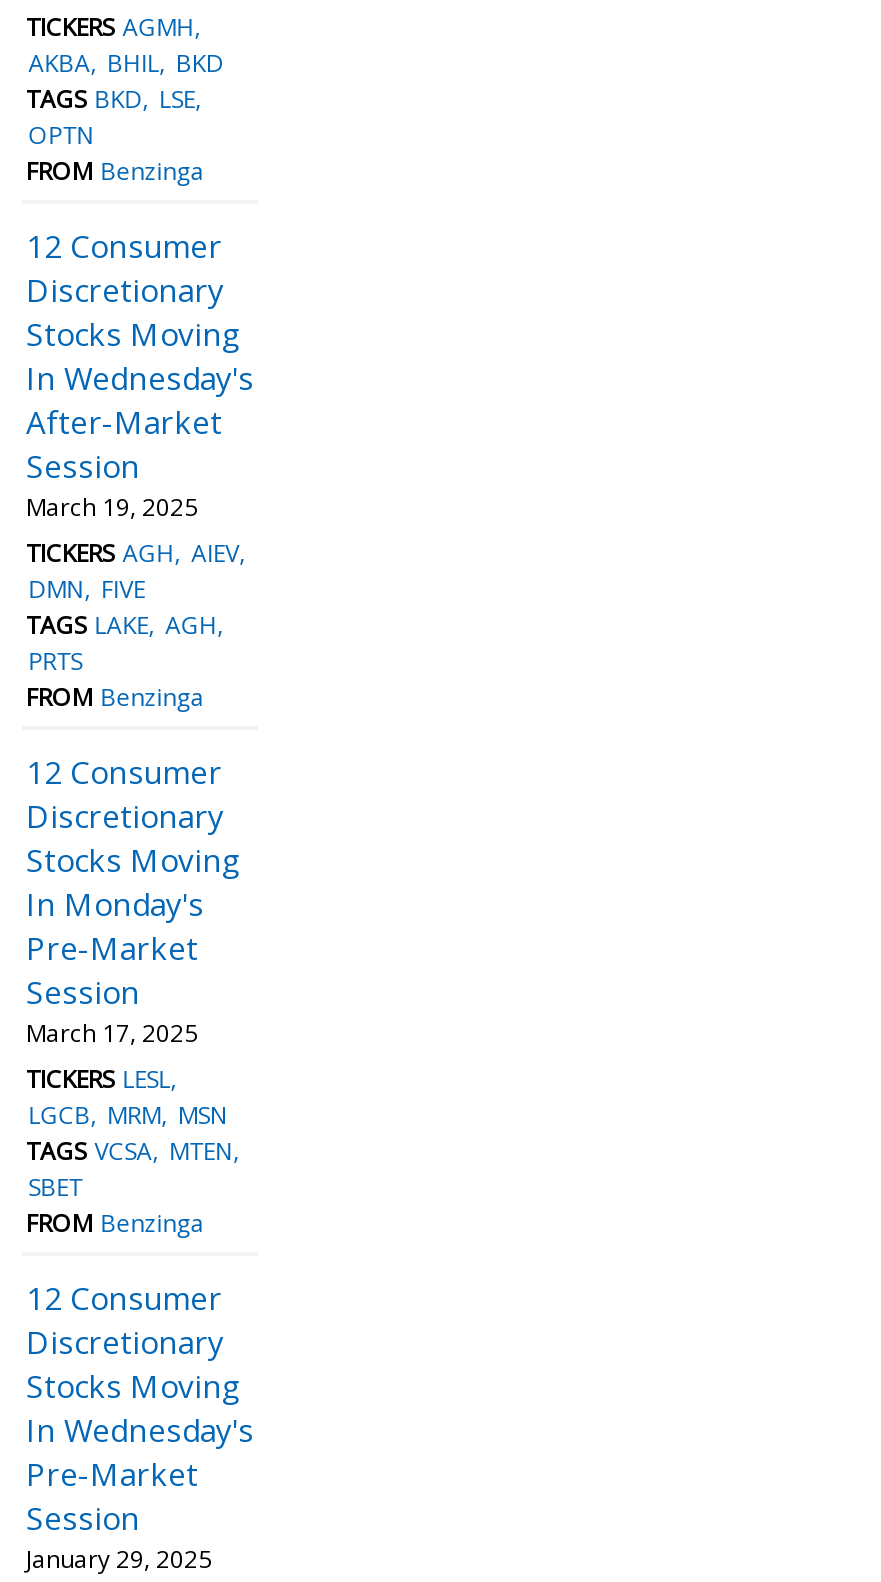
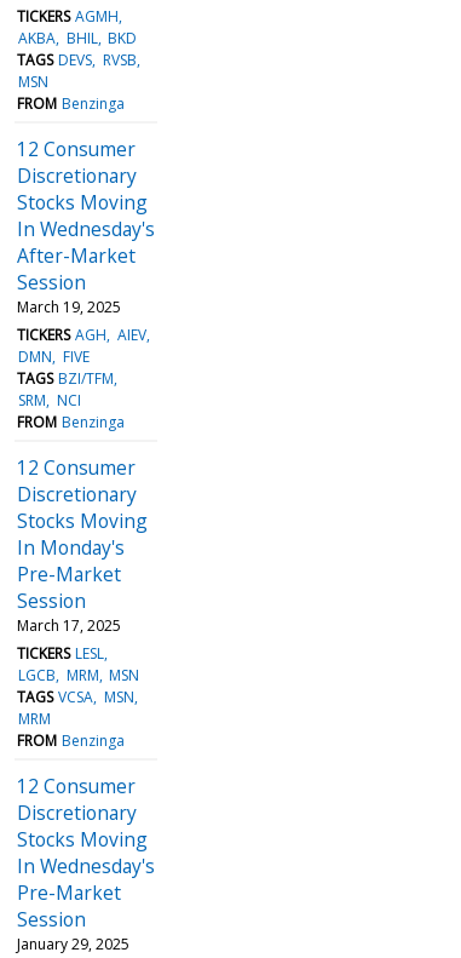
[26,82,195,152] TAGS BKD LSE | OPTN -> [17,49,136,92] TAGS DEVS RVSB | MSN
[26,608,217,678] TAGS LAKE AGH | PRTS -> [17,368,114,410] TAGS BZI/TFM | SRM NCI
[26,1134,233,1204] TAGS VCSA MTEN | SBET -> [17,686,134,729] TAGS VCSA MSN | MRM

